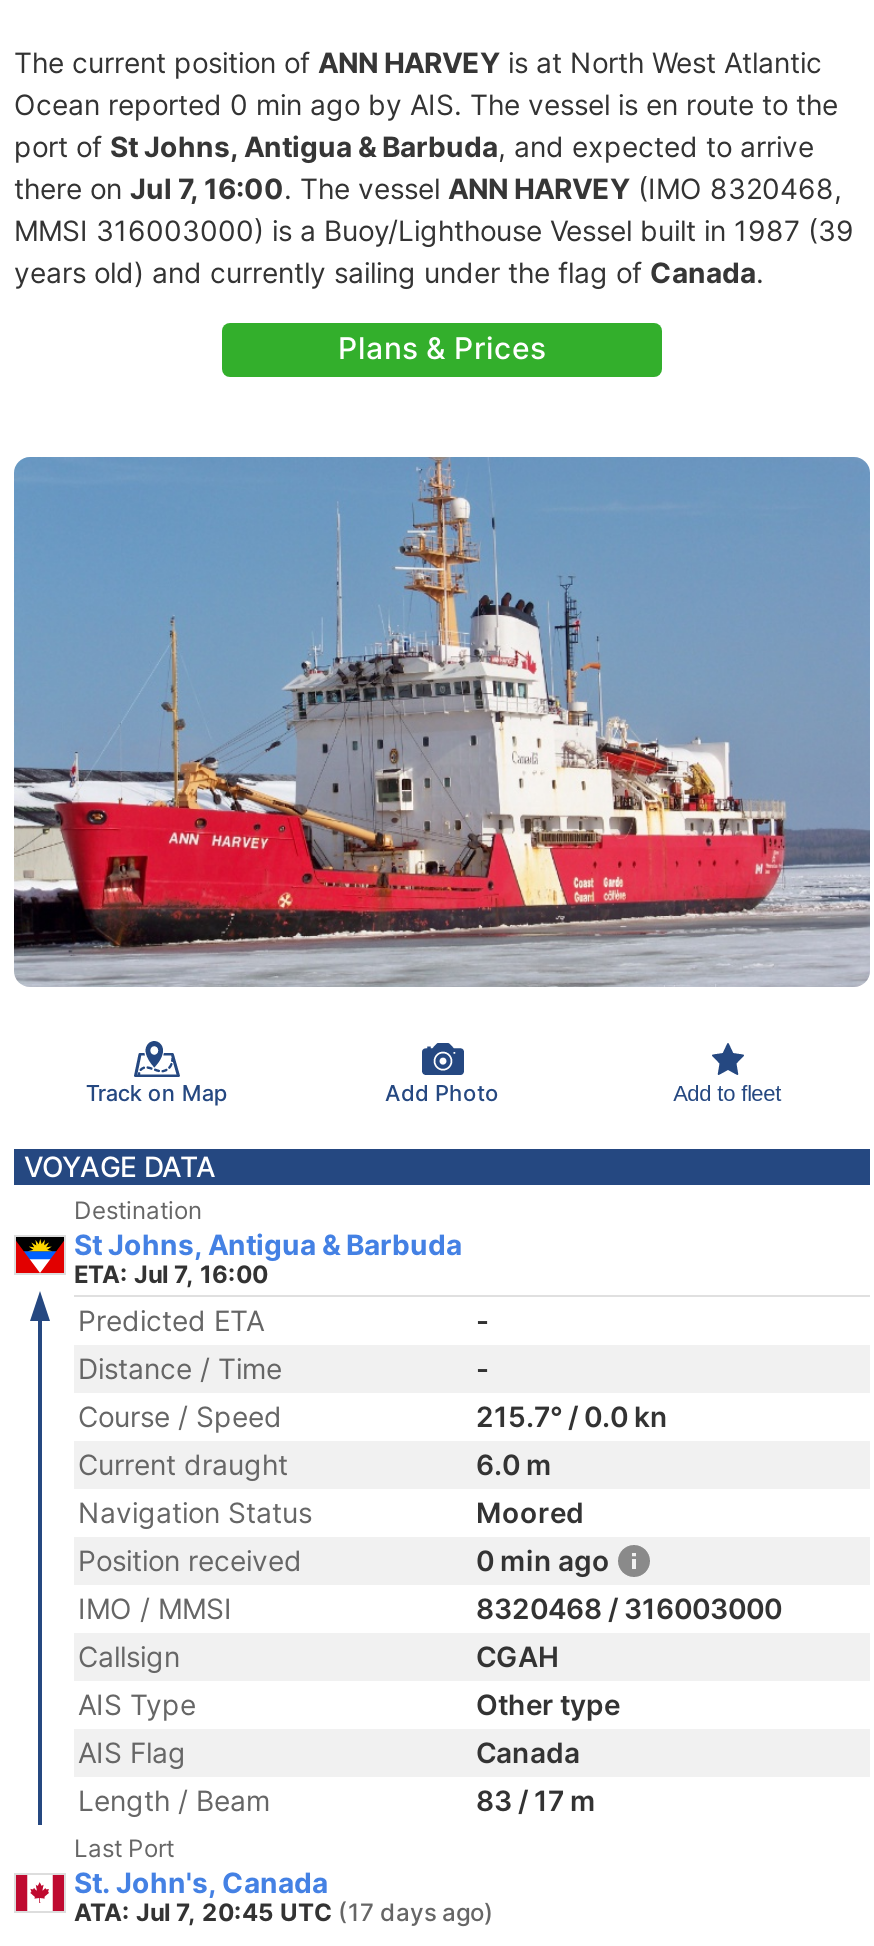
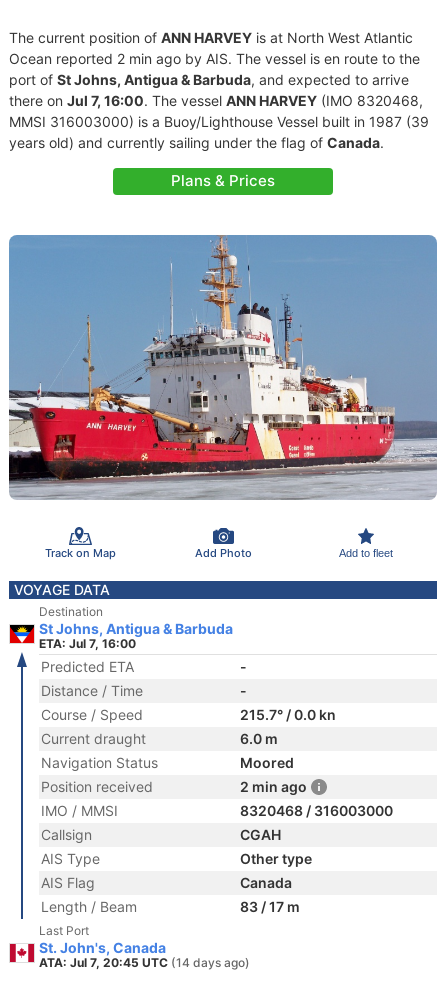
[14,87,838,121] Ocean reported 0 min ago by AIS. The vessel is en route to the -> [9,50,420,67] Ocean reported 2 min ago by AIS. The vessel is en route to the
[476,1543,610,1577] 0 min ago -> [240,778,307,795] 2 min ago
[74,1897,494,1927] ATA: Jul 7, 20:45 UTC (17 days ago) -> [39,955,250,970] ATA: Jul 7, 20:45 UTC (14 days ago)

